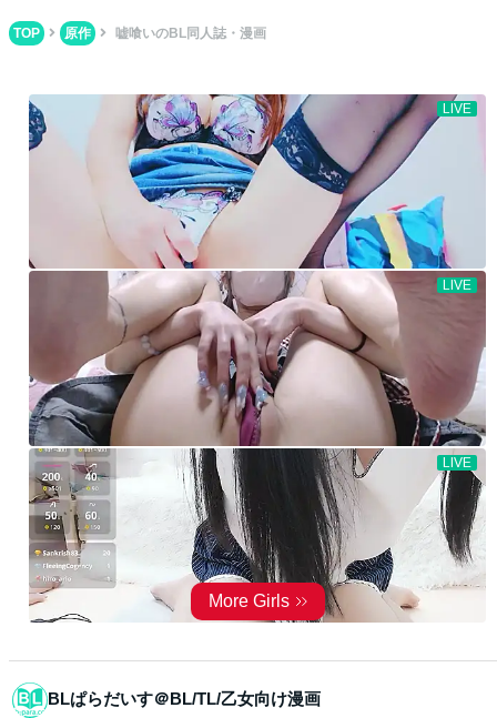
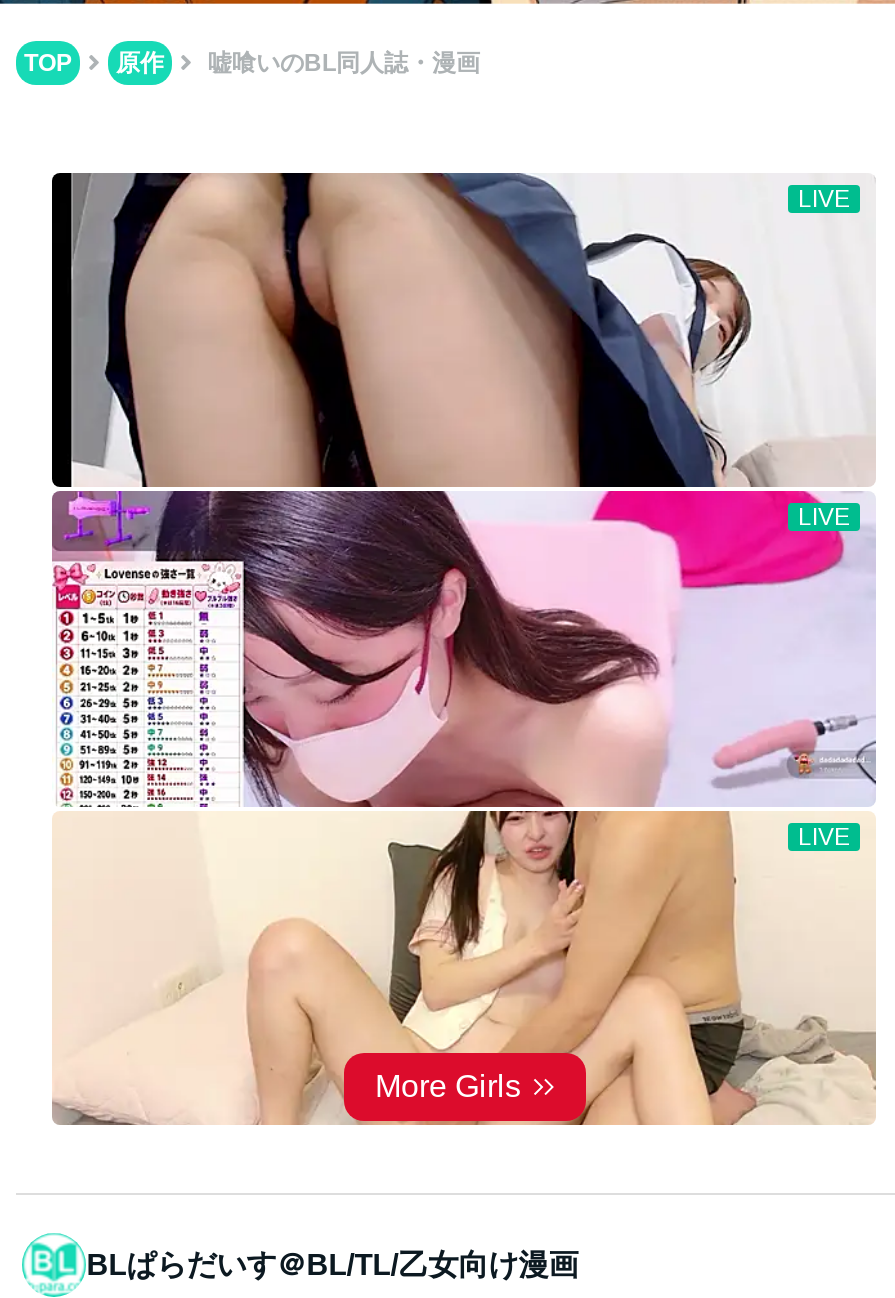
[28,93,487,624] [image] -> [50,170,876,1126] [image]

